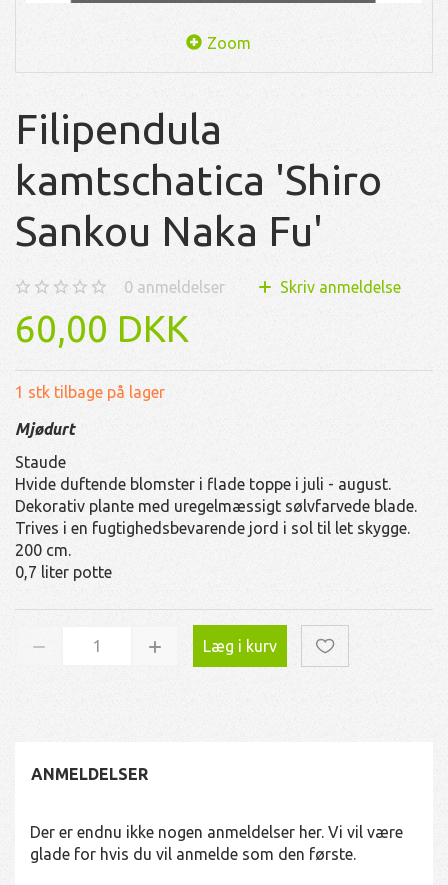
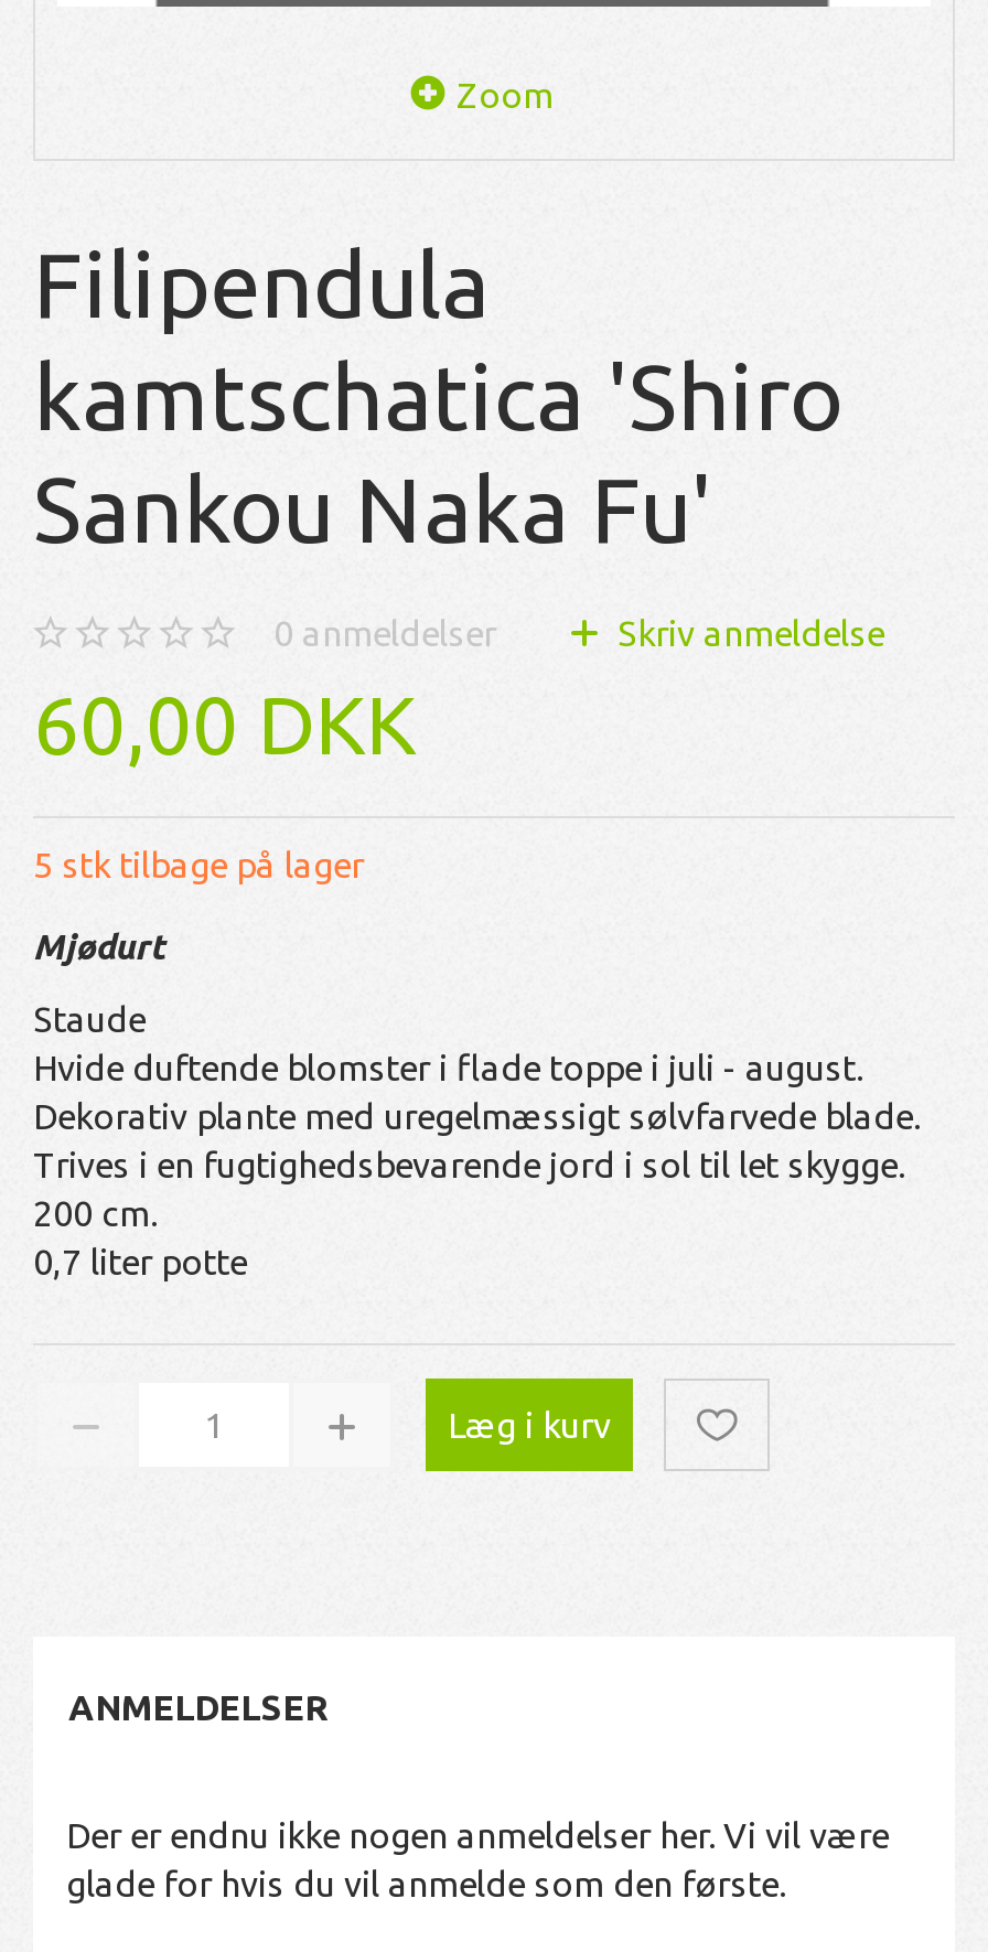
[15,383,165,401] 1 stk tilbage på lager -> [33,844,364,884] 5 stk tilbage på lager

